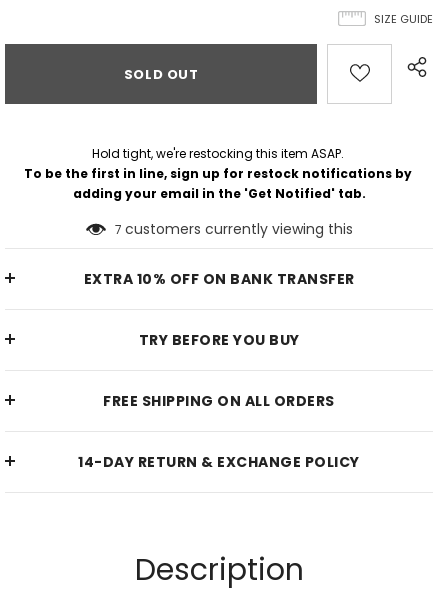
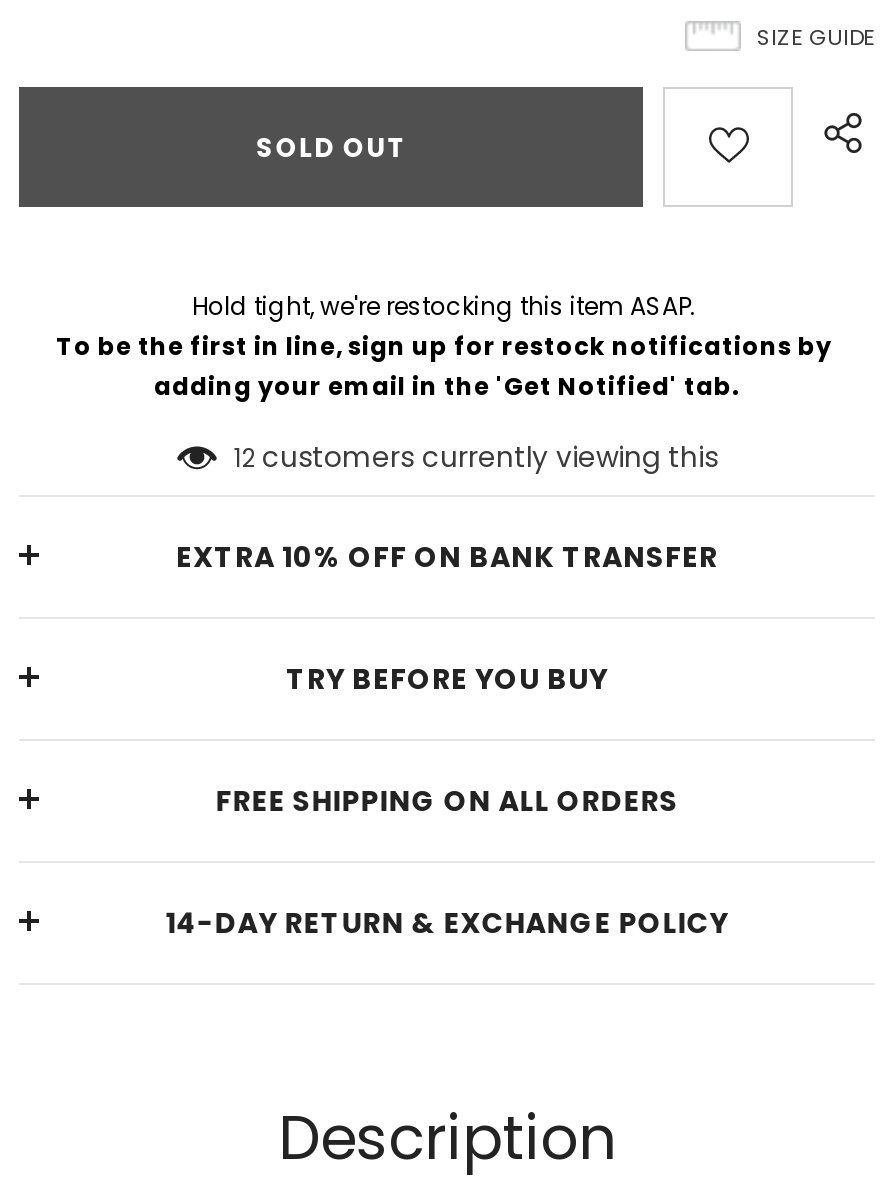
[114,219,352,239] 7 customers currently viewing this -> [234,437,718,477] 12 customers currently viewing this

